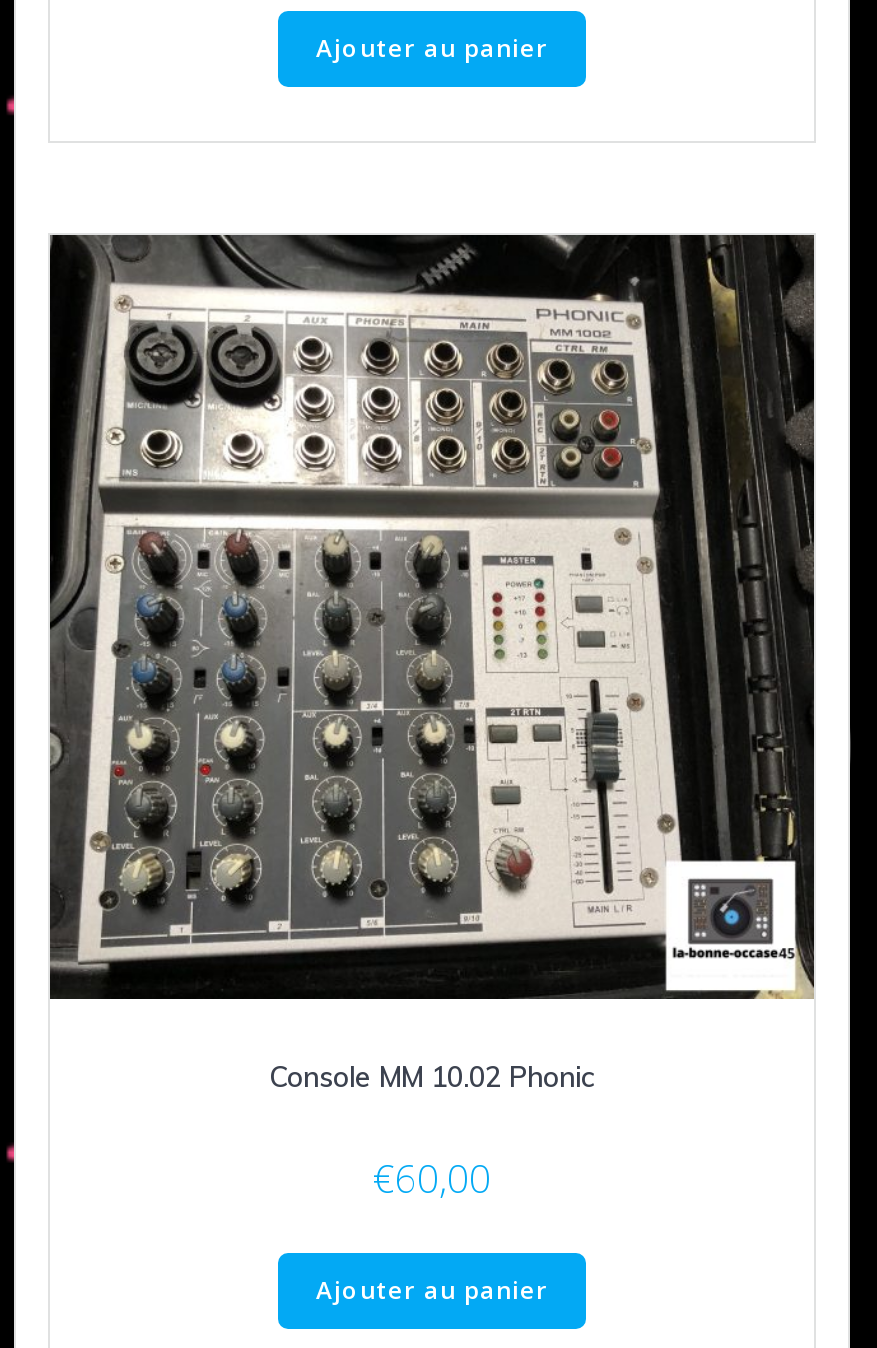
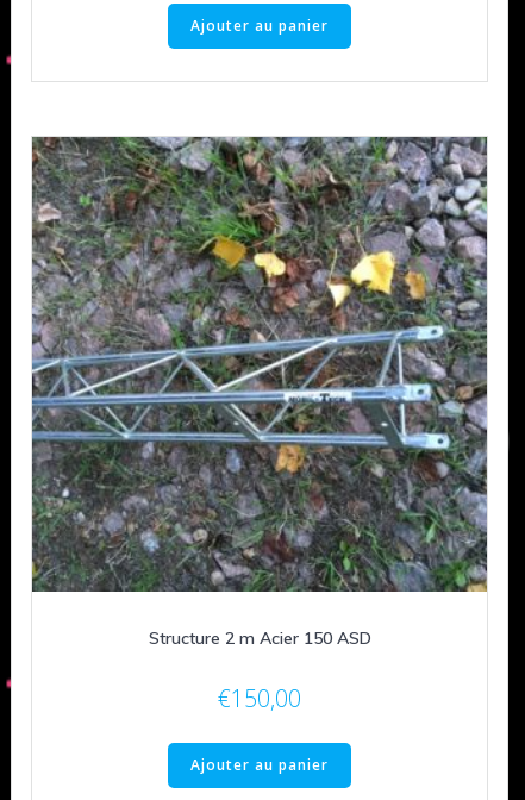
[48,233,816,1095] [image] | Console MM 10.02 Phonic -> [31,136,488,649] [image] | Structure 2 m Acier 150 ASD
[373,1150,491,1204] €60,00 -> [218,682,301,714] €150,00

